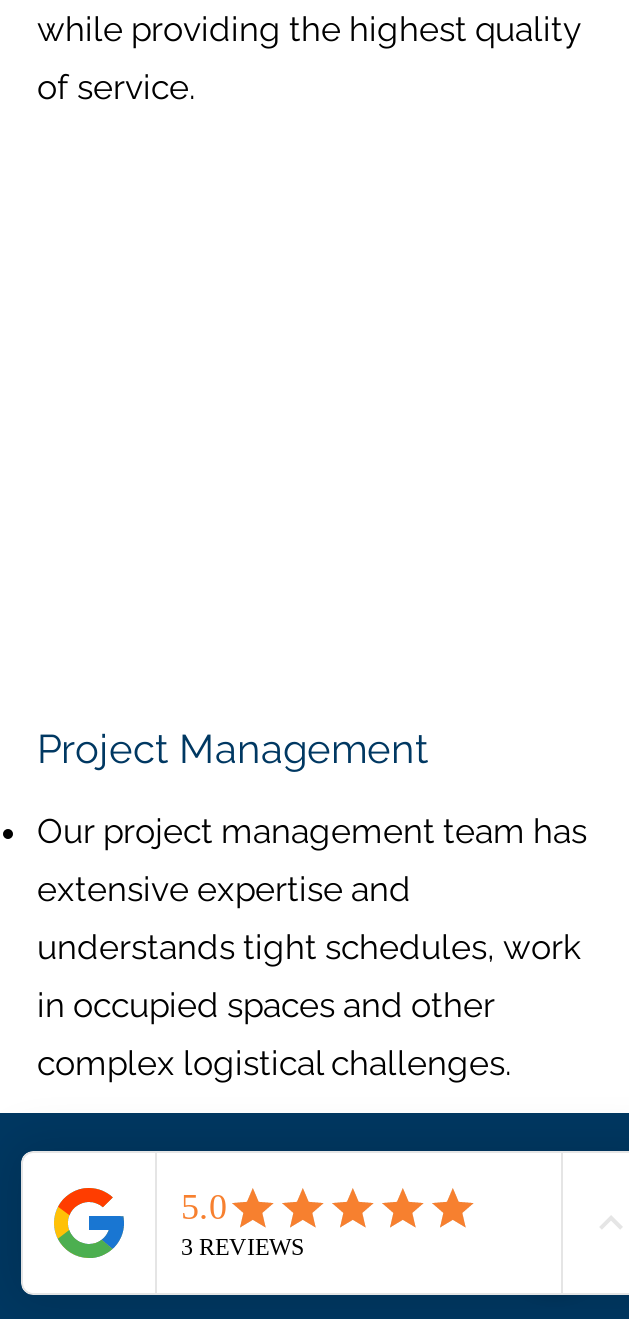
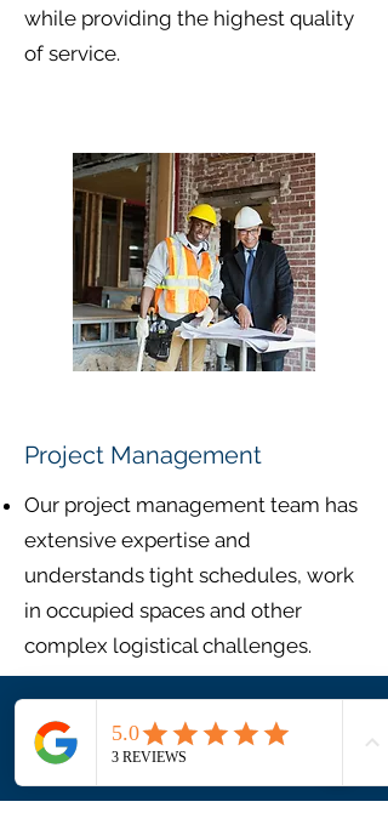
none -> [72,152,316,373] [image]

